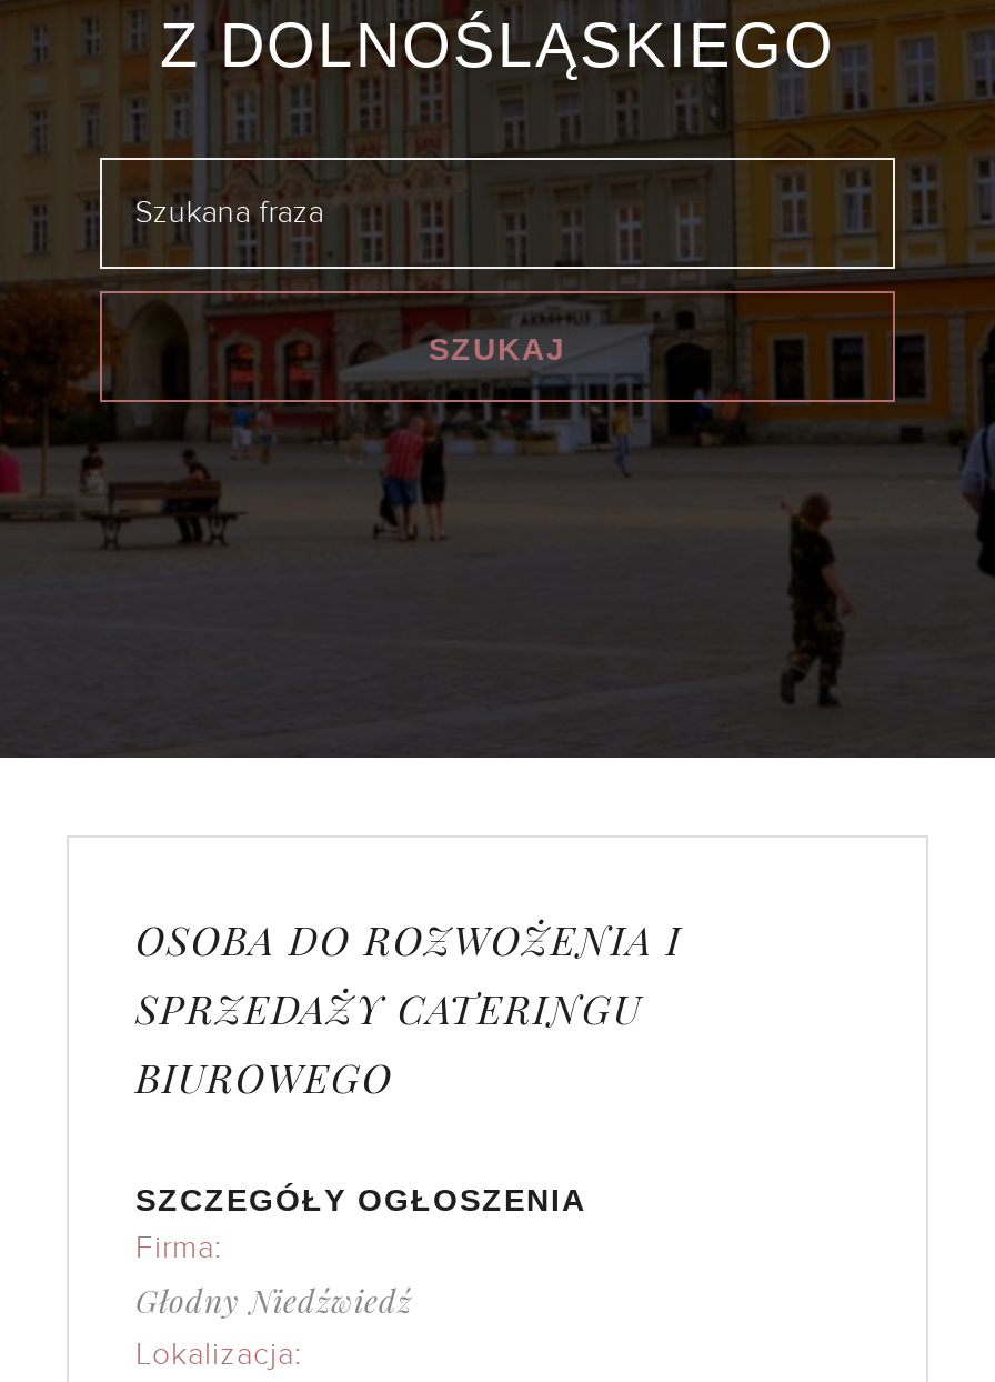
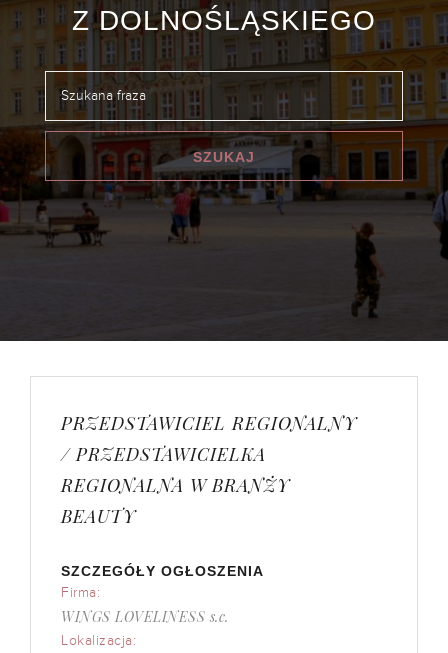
[135,913,682,1104] OSOBA DO ROZWOŻENIA I | SPRZEDAŻY CATERINGU | BIUROWEGO -> [61,411,357,528] PRZEDSTAWICIEL REGIONALNY | / PRZEDSTAWICIELKA | REGIONALNA W BRANŻY | BEAUTY
[135,1280,412,1322] Głodny Niedźwiedź -> [61,607,228,626] WINGS LOVELINESS s.c.

